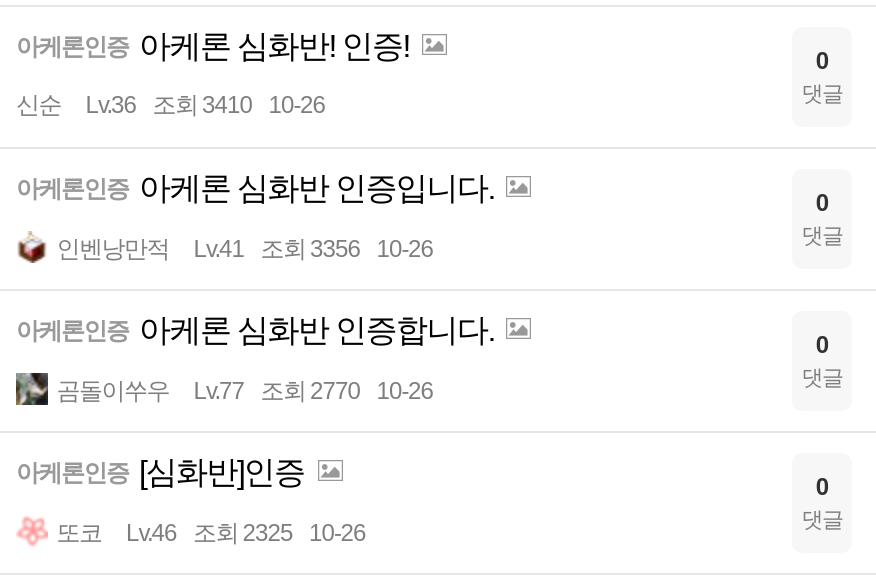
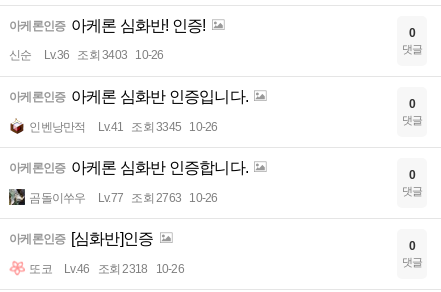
[16,91,325,119] 신순 Lv.36 조회 3410 10-26 -> [9,48,163,62] 신순 Lv.36 조회 3403 10-26
[56,235,433,263] 인벤낭만적 Lv.41 조회 3356 10-26 -> [29,120,217,134] 인벤낭만적 Lv.41 조회 3345 10-26
[56,377,433,405] 곰돌이쑤우 Lv.77 조회 2770 10-26 -> [29,191,217,205] 곰돌이쑤우 Lv.77 조회 2763 10-26
[56,519,366,547] 또코 Lv.46 조회 2325 10-26 -> [29,262,184,276] 또코 Lv.46 조회 2318 10-26

